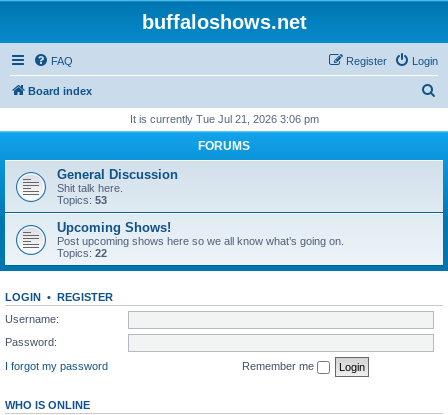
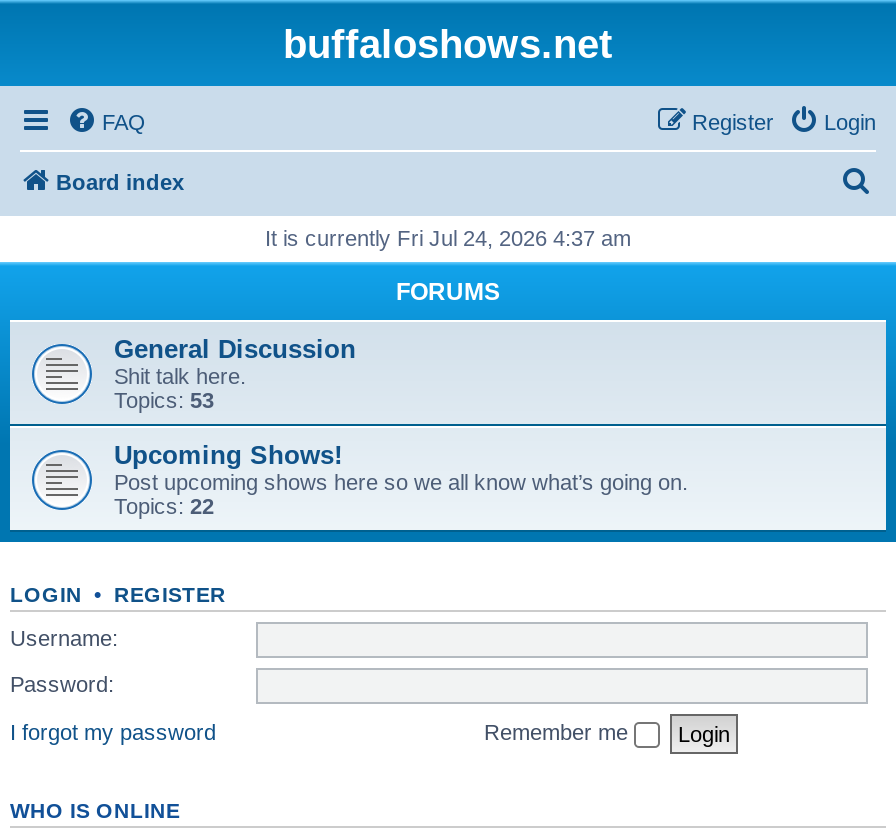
[129,113,318,125] It is currently Tue Jul 21, 2026 3:06 pm -> [265,226,631,250] It is currently Fri Jul 24, 2026 4:37 am

